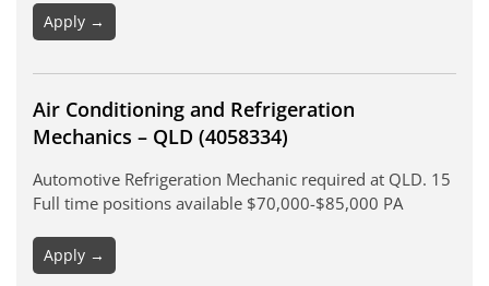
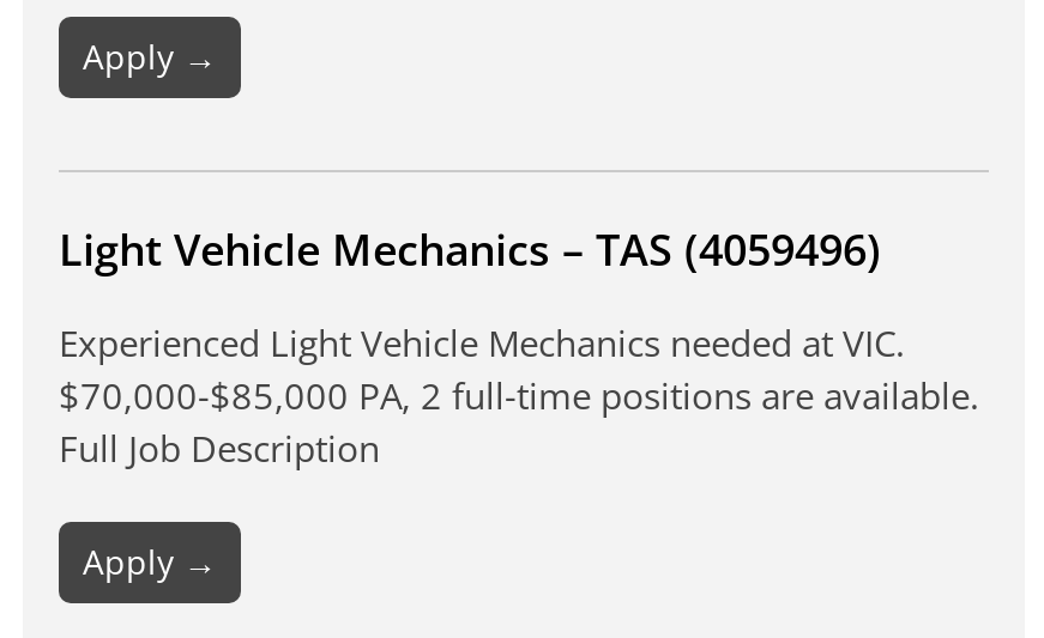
[33,96,355,150] Air Conditioning and Refrigeration | Mechanics – QLD (4058334) -> [59,221,881,278] Light Vehicle Mechanics – TAS (4059496)
[33,168,451,214] Automotive Refrigeration Mechanic required at QLD. 15 | Full time positions available $70,000-$85,000 PA -> [59,319,979,472] Experienced Light Vehicle Mechanics needed at VIC. | $70,000-$85,000 PA, 2 full-time positions are available. | Full Job Description

